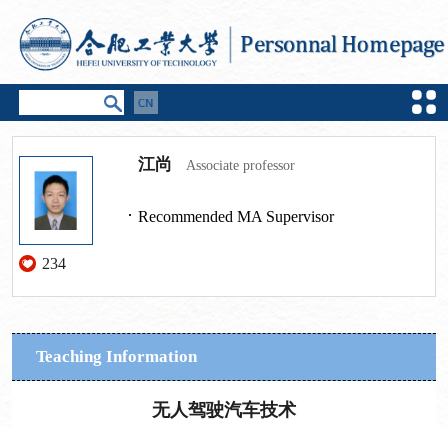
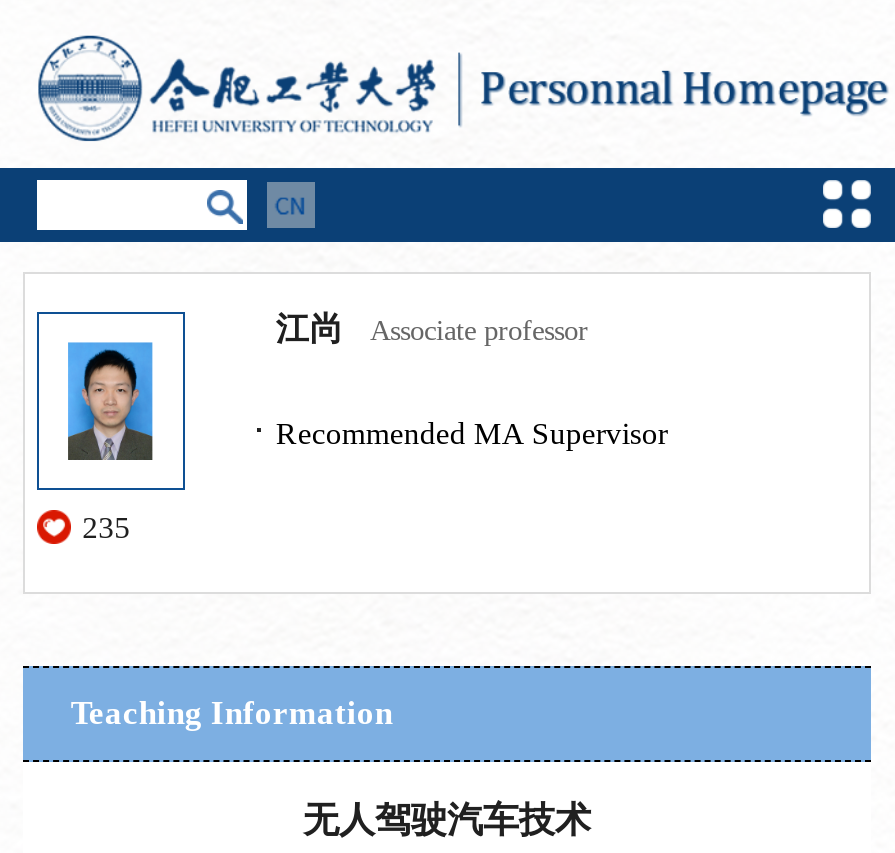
[42,255,66,272] 234 -> [82,509,130,543] 235

